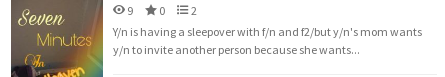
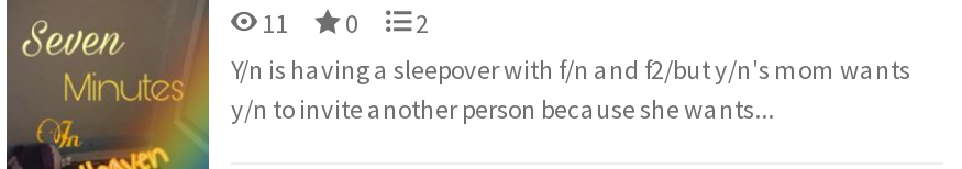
[125,3,197,18] 9 0 2 -> [257,7,429,40] 11 0 2

